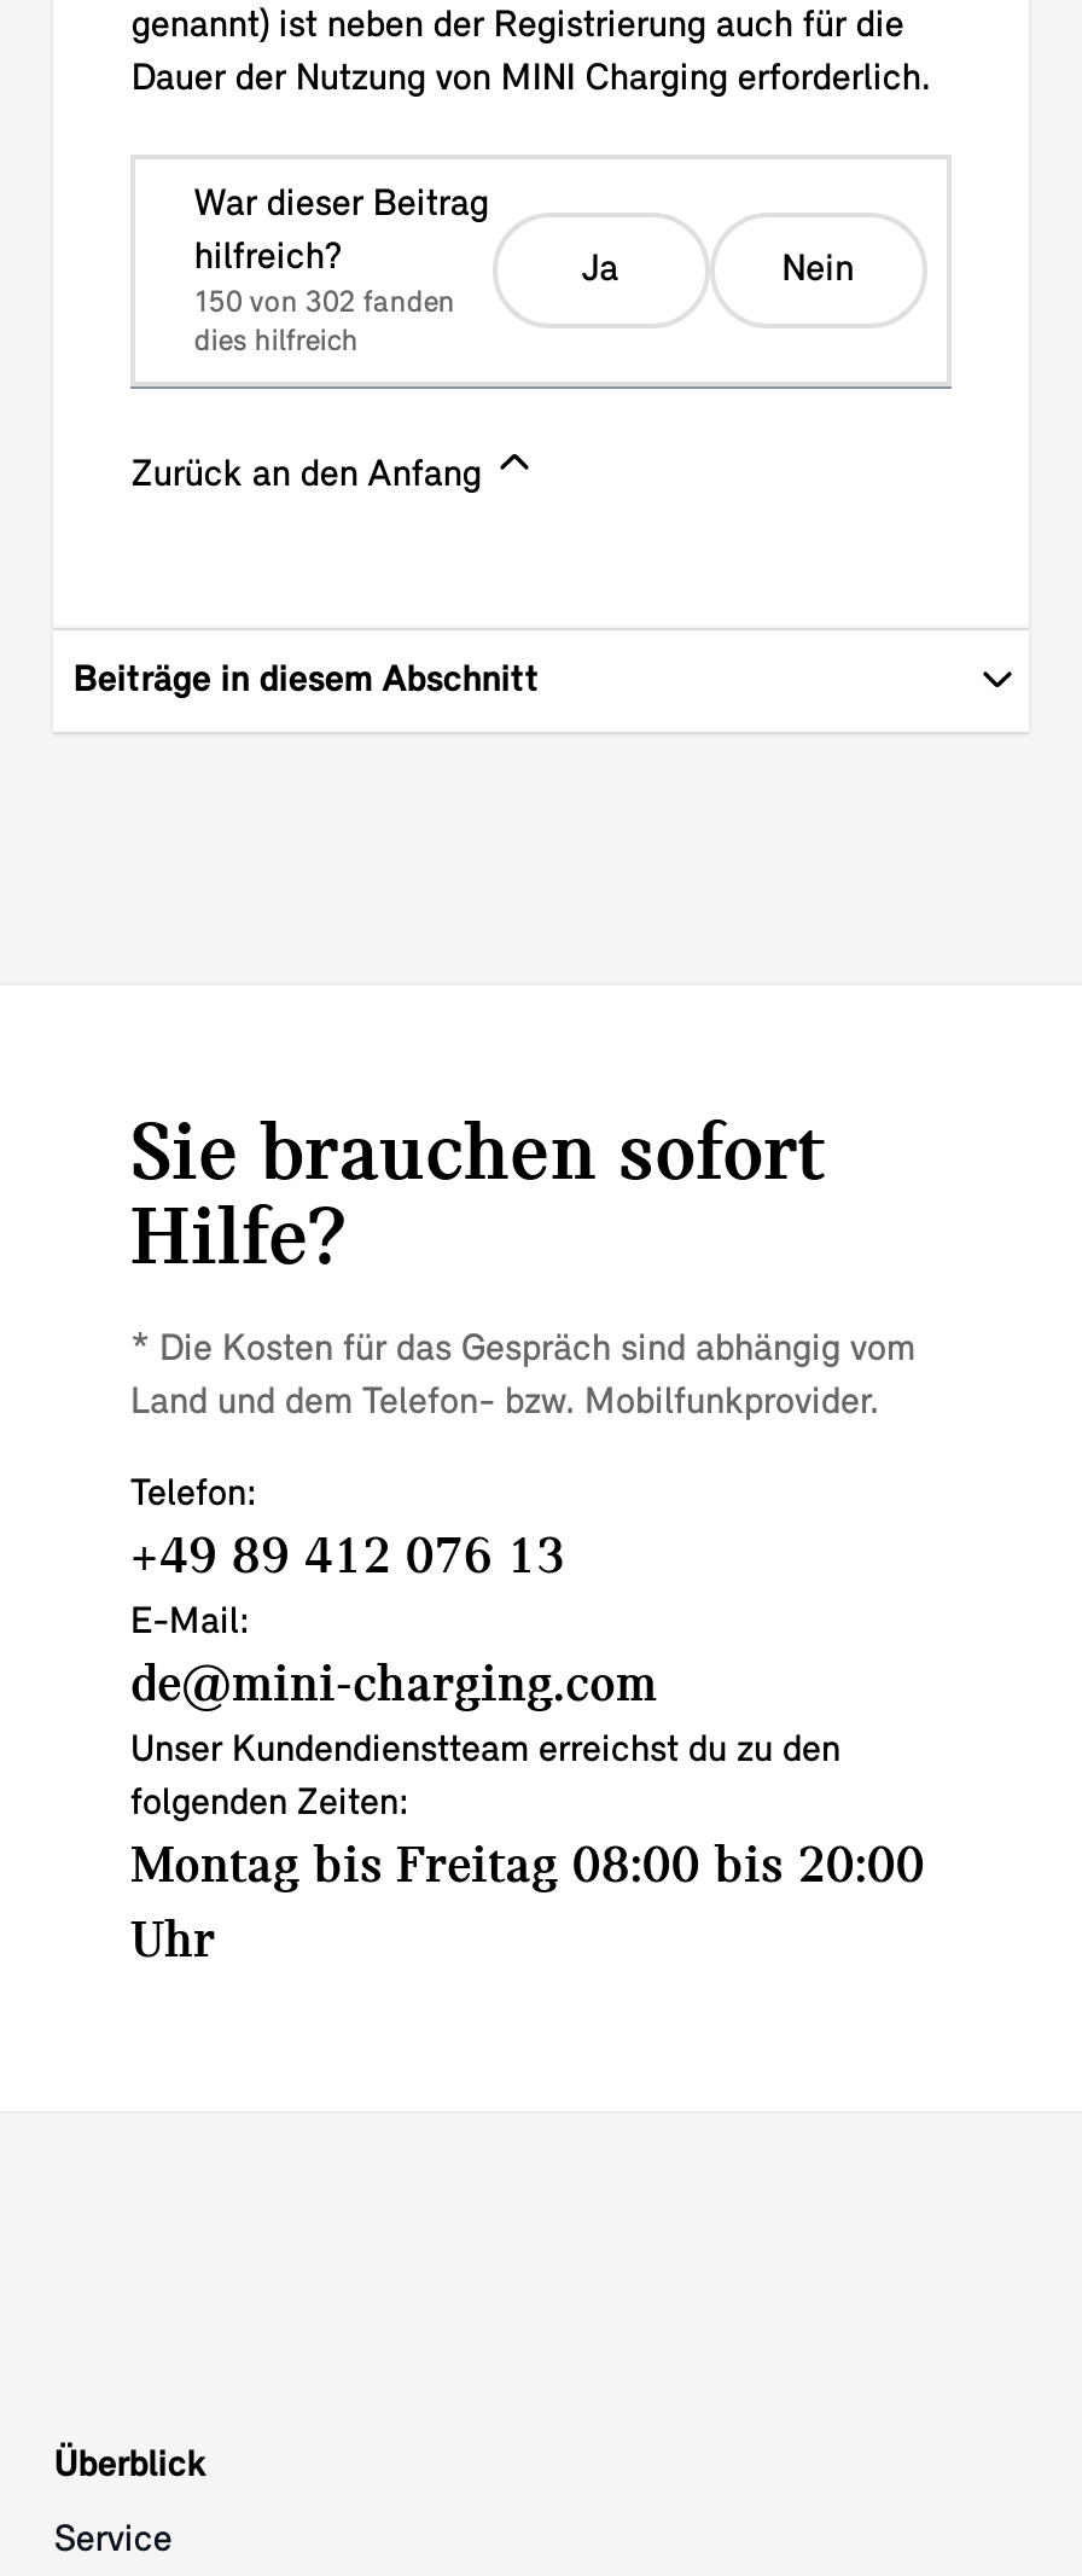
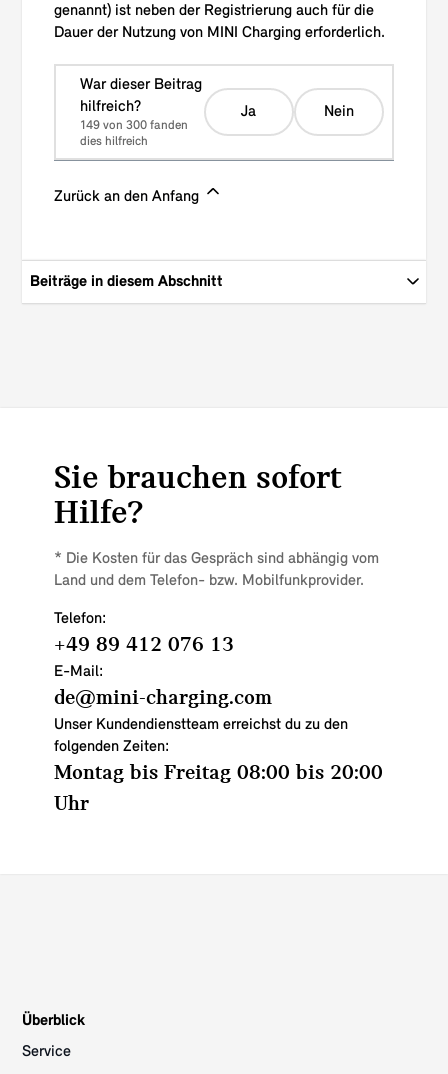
[194,288,455,319] 150 von 302 fanden -> [80,119,188,132] 149 von 300 fanden

